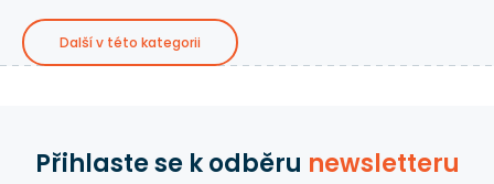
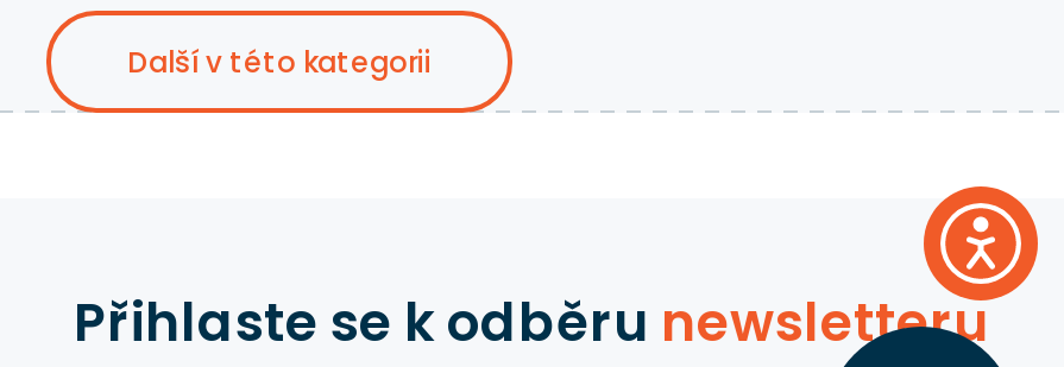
none -> [921,184,1040,300] [image]

